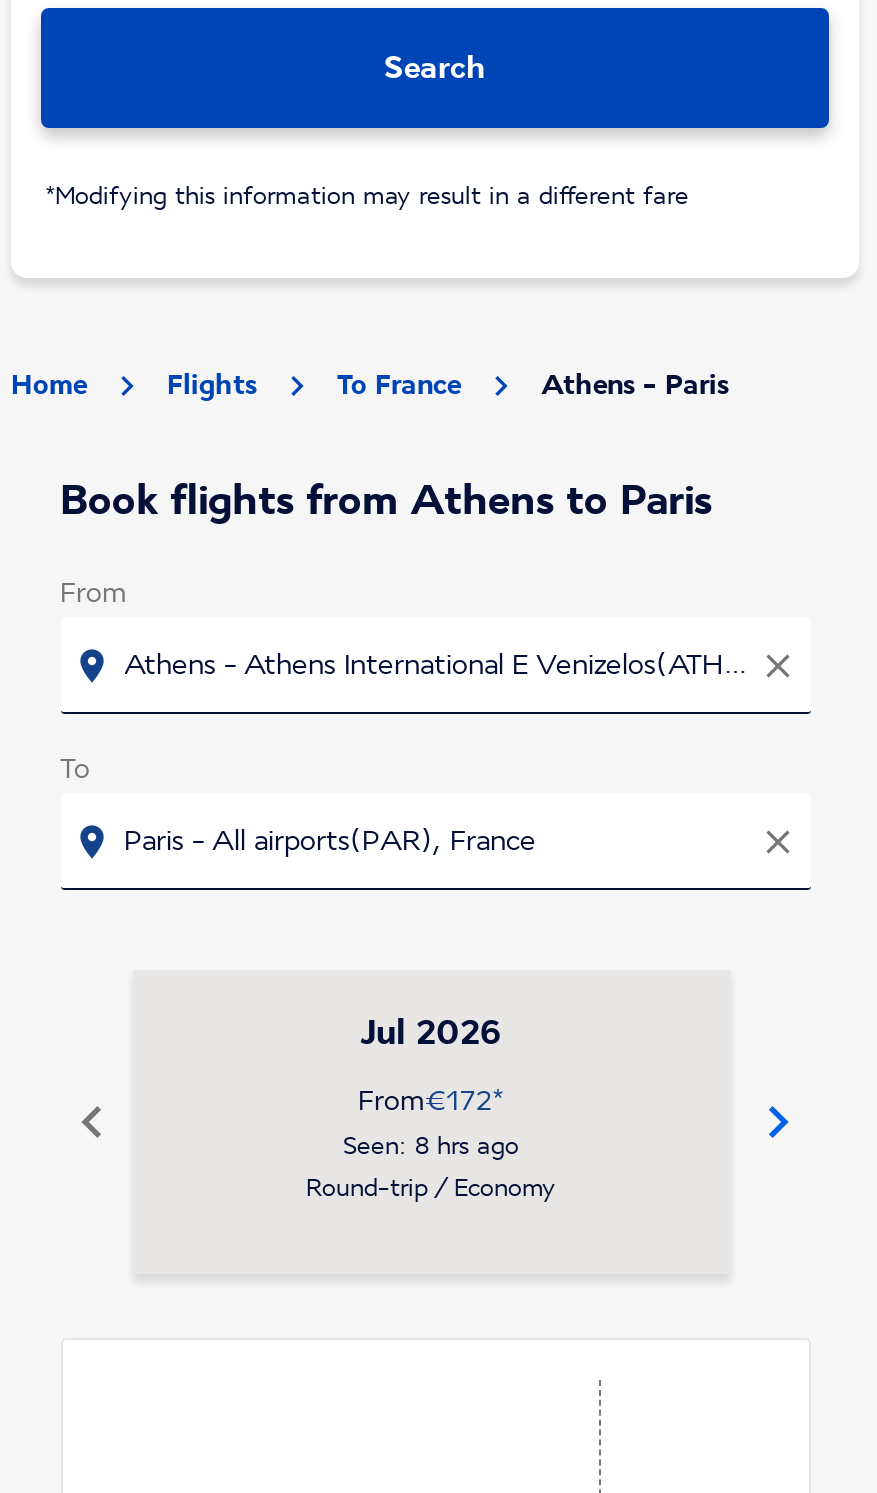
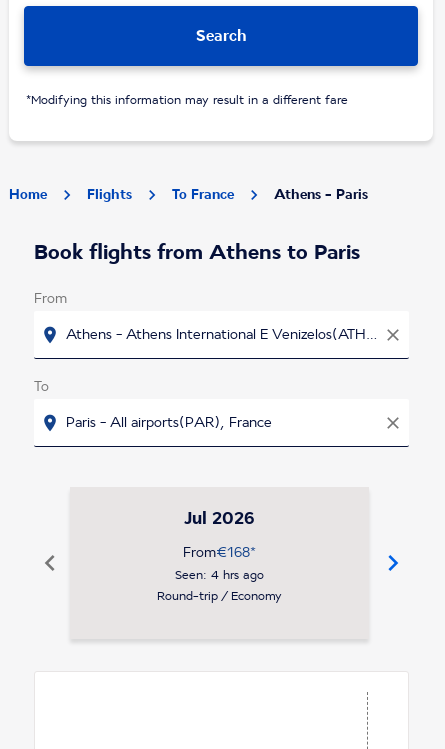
[358,1086,504,1118] From€172* -> [182,545,255,561] From€168*
[343,1132,519,1162] Seen: 8 hrs ago -> [174,568,263,583] Seen: 4 hrs ago

